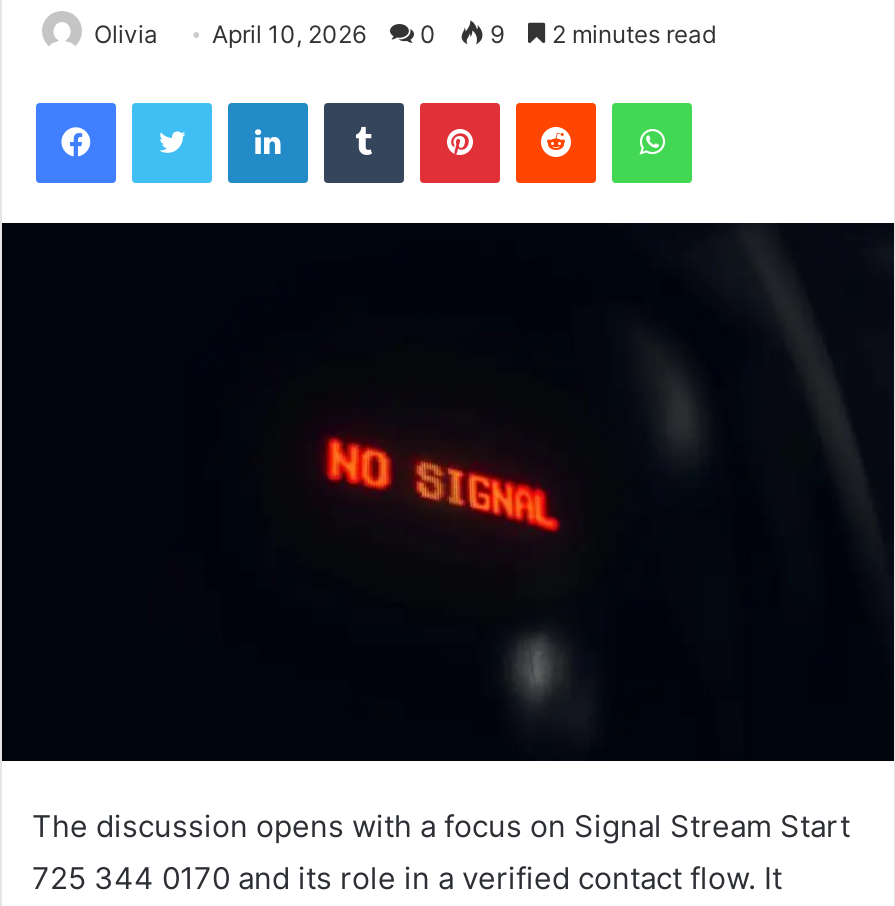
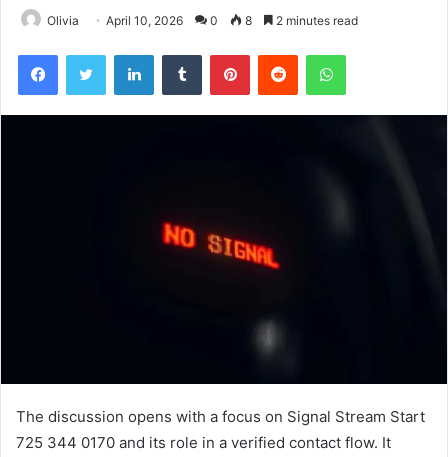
[94,19,716,49] Olivia April 10, 2026 0 9 2 minutes read -> [47,13,358,28] Olivia April 10, 2026 0 8 2 minutes read

